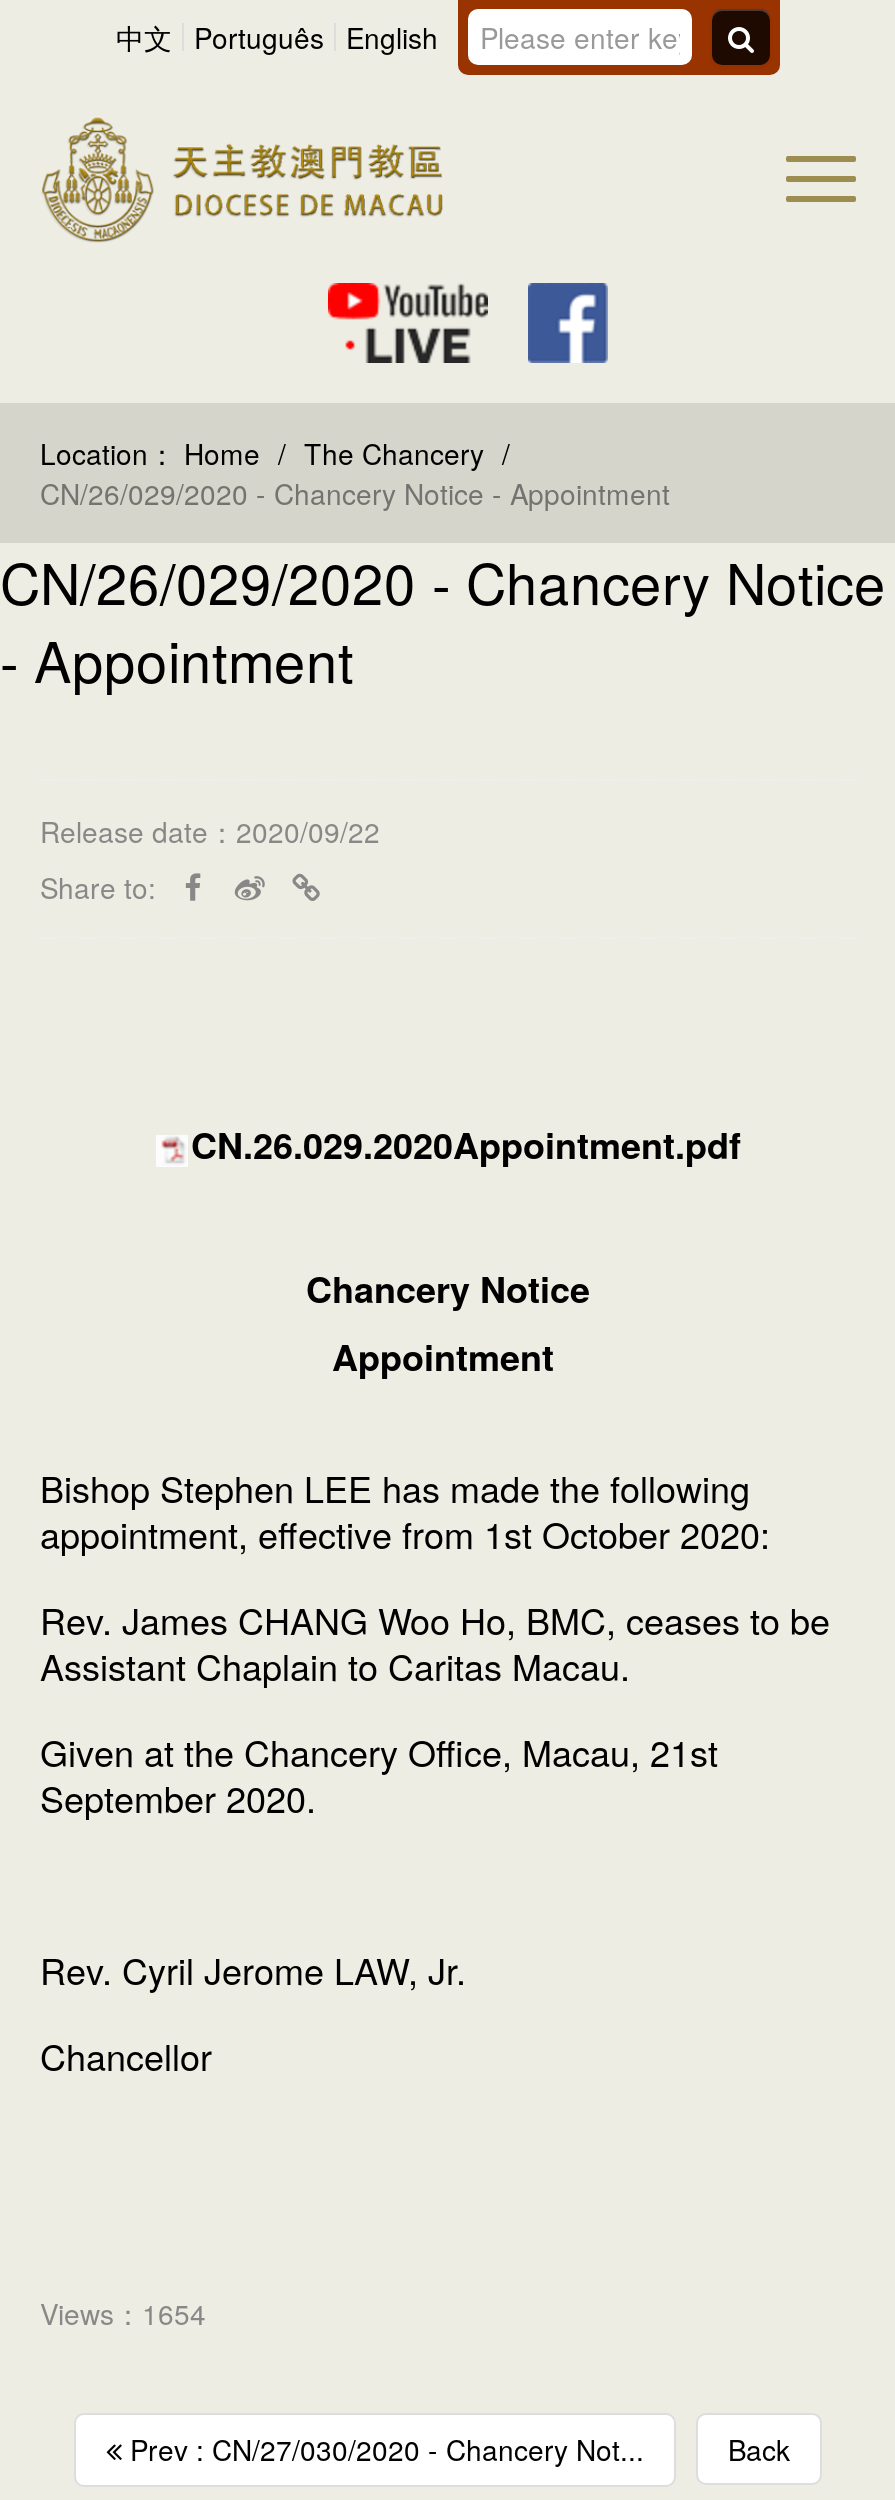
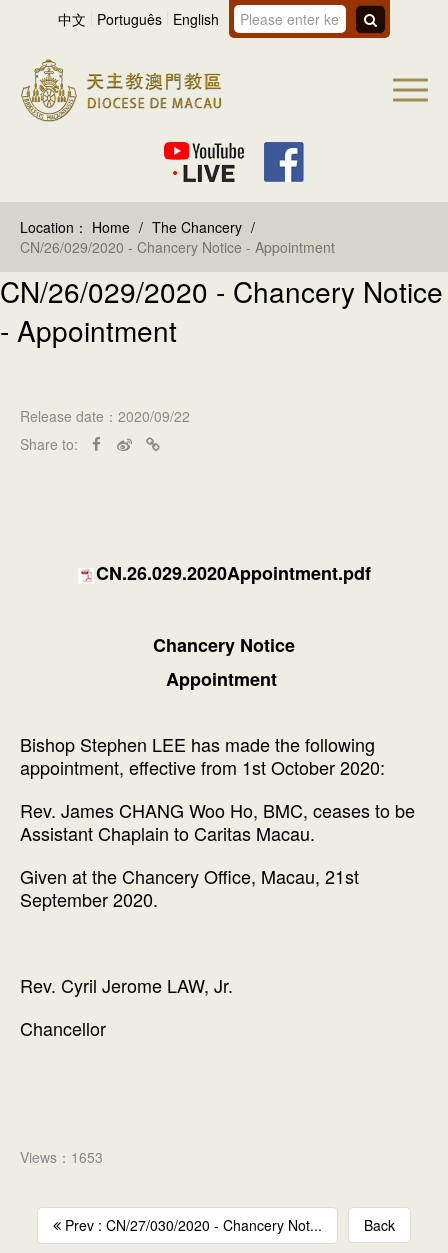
[40,2293,206,2333] Views：1654 -> [20,1147,103,1167] Views：1653

